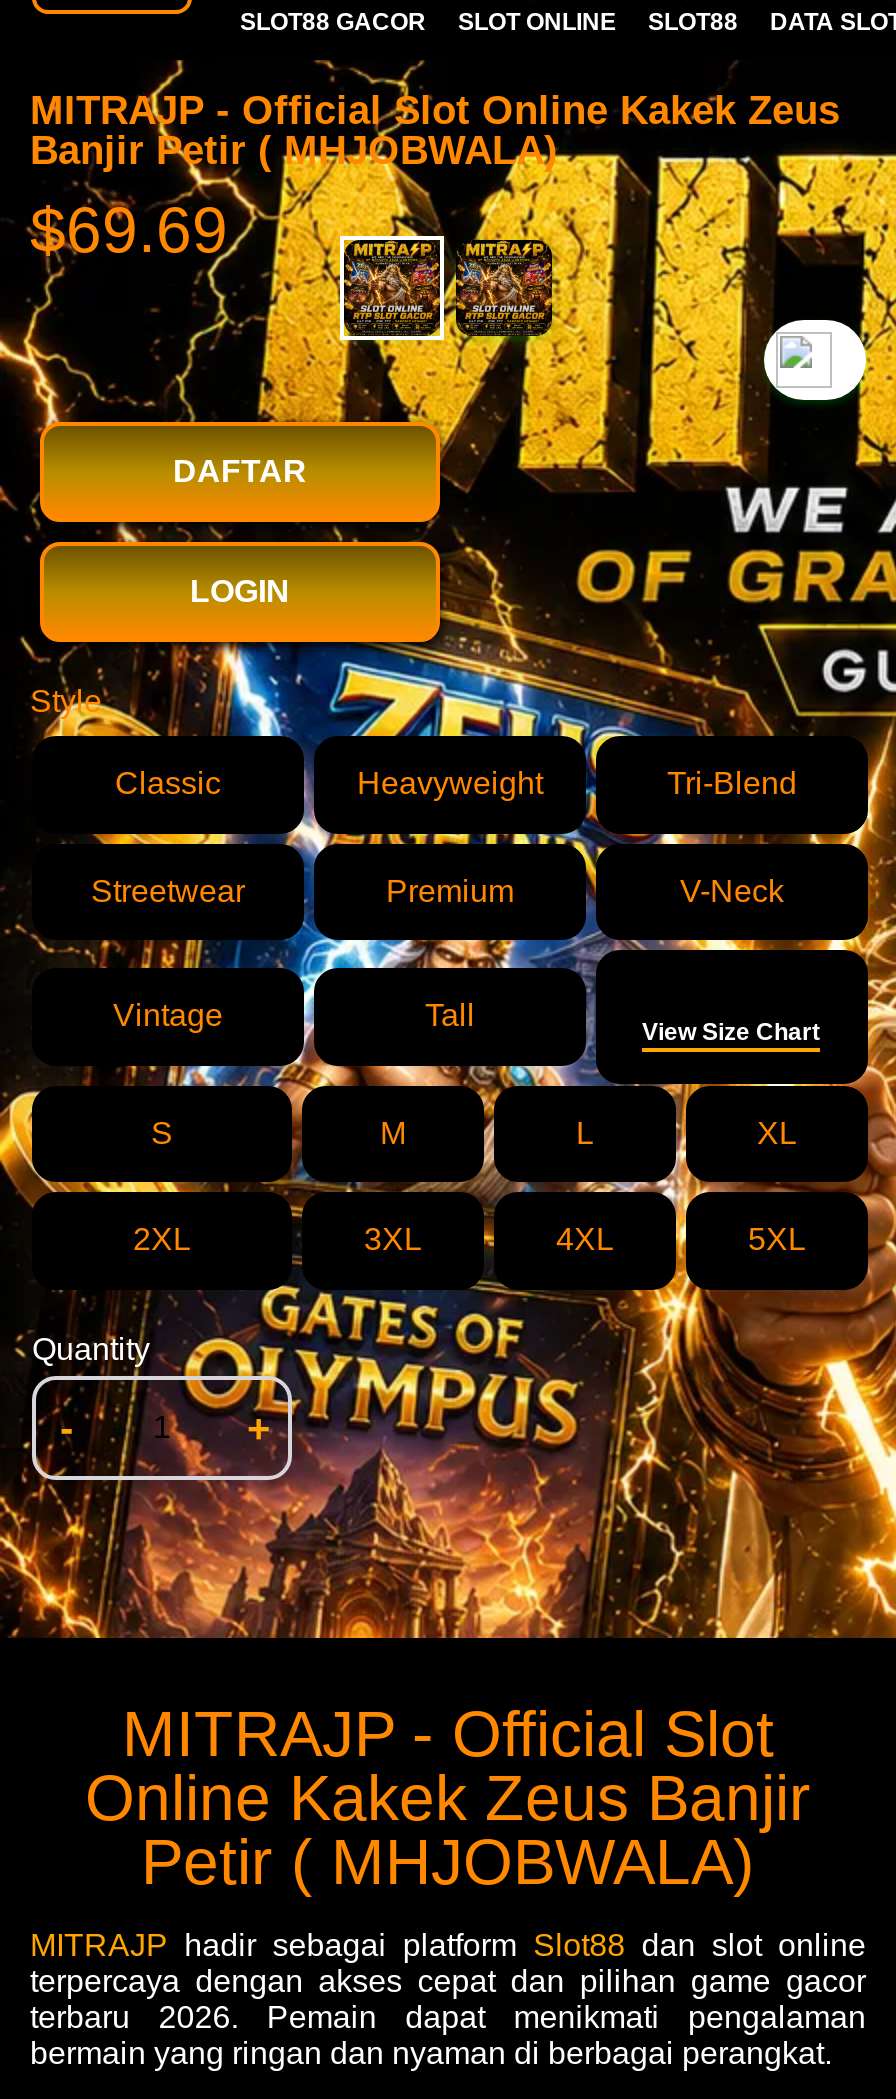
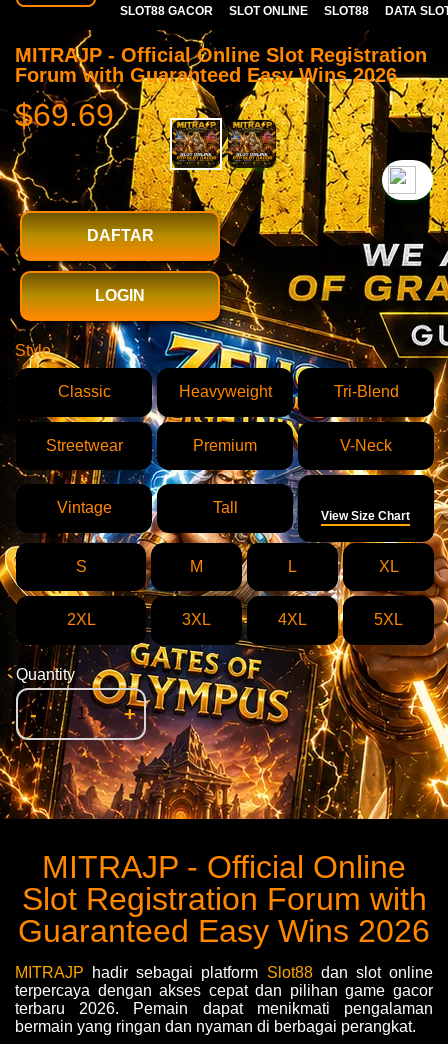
[30,88,840,172] MITRAJP - Official Slot Online Kakek Zeus | Banjir Petir ( MHJOBWALA) -> [15,44,427,86] MITRAJP - Official Online Slot Registration | Forum with Guaranteed Easy Wins 2026
[85,1697,811,1897] MITRAJP - Official Slot | Online Kakek Zeus Banjir | Petir ( MHJOBWALA) -> [18,848,430,948] MITRAJP - Official Online | Slot Registration Forum with | Guaranteed Easy Wins 2026

